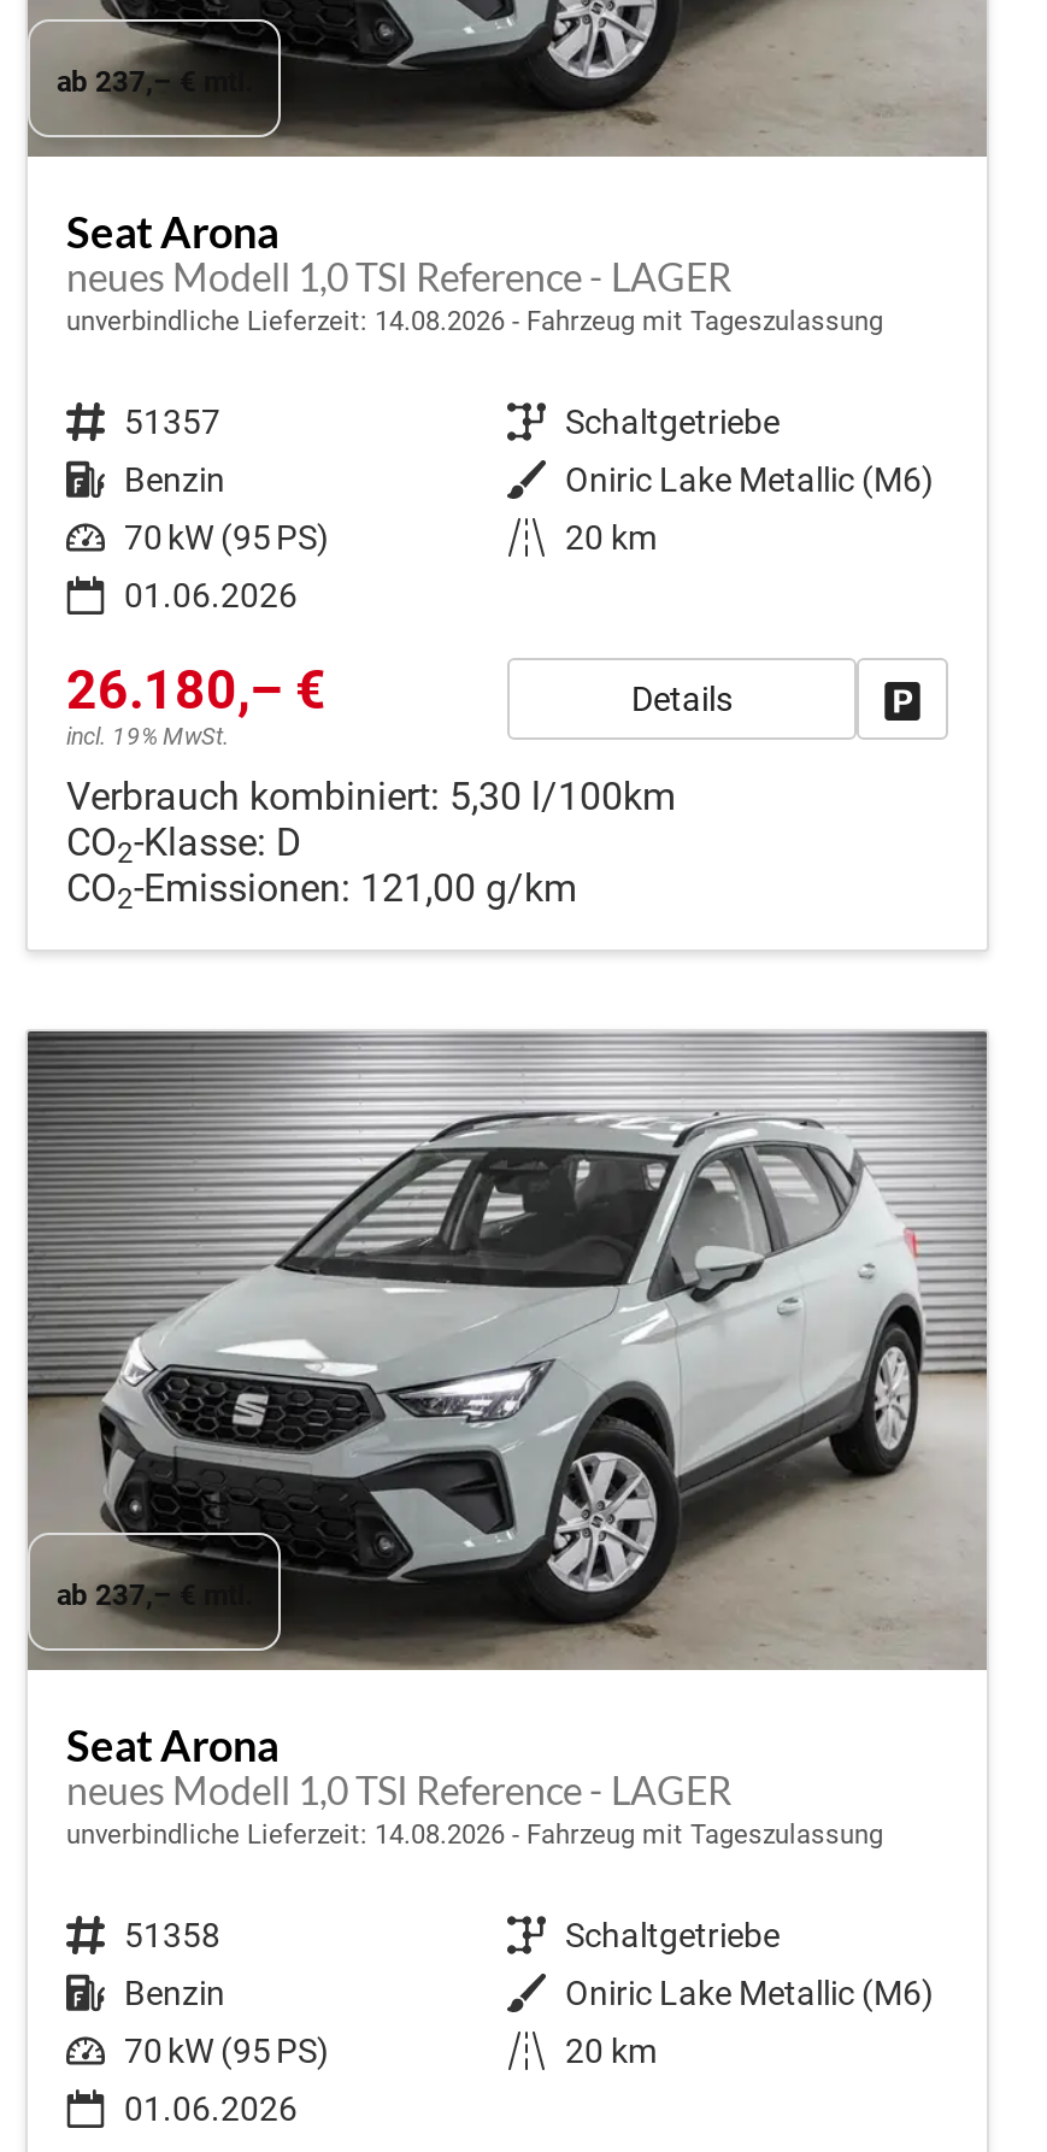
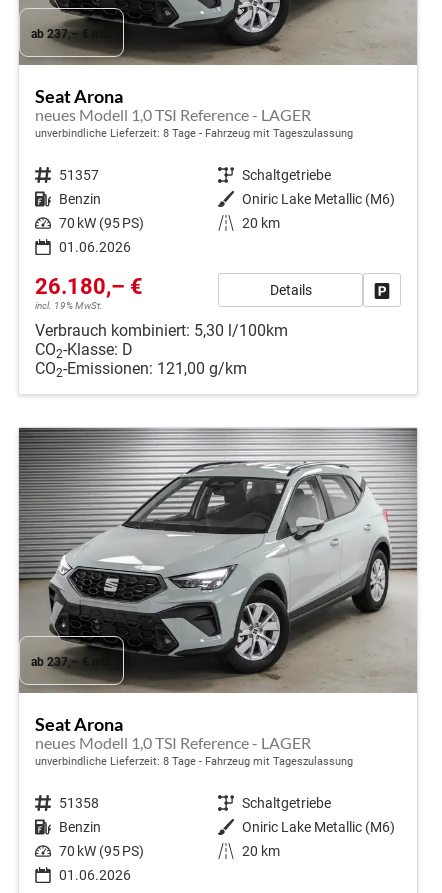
[66,306,883,337] unverbindliche Lieferzeit: 14.08.2026 Fahrzeug mit Tageszulassung -> [35,127,353,140] unverbindliche Lieferzeit: 8 Tage Fahrzeug mit Tageszulassung
[66,1820,883,1851] unverbindliche Lieferzeit: 14.08.2026 Fahrzeug mit Tageszulassung -> [35,755,353,768] unverbindliche Lieferzeit: 8 Tage Fahrzeug mit Tageszulassung

